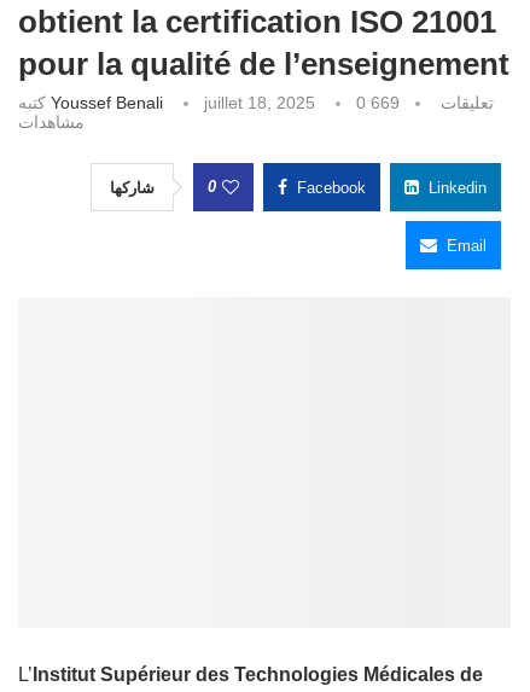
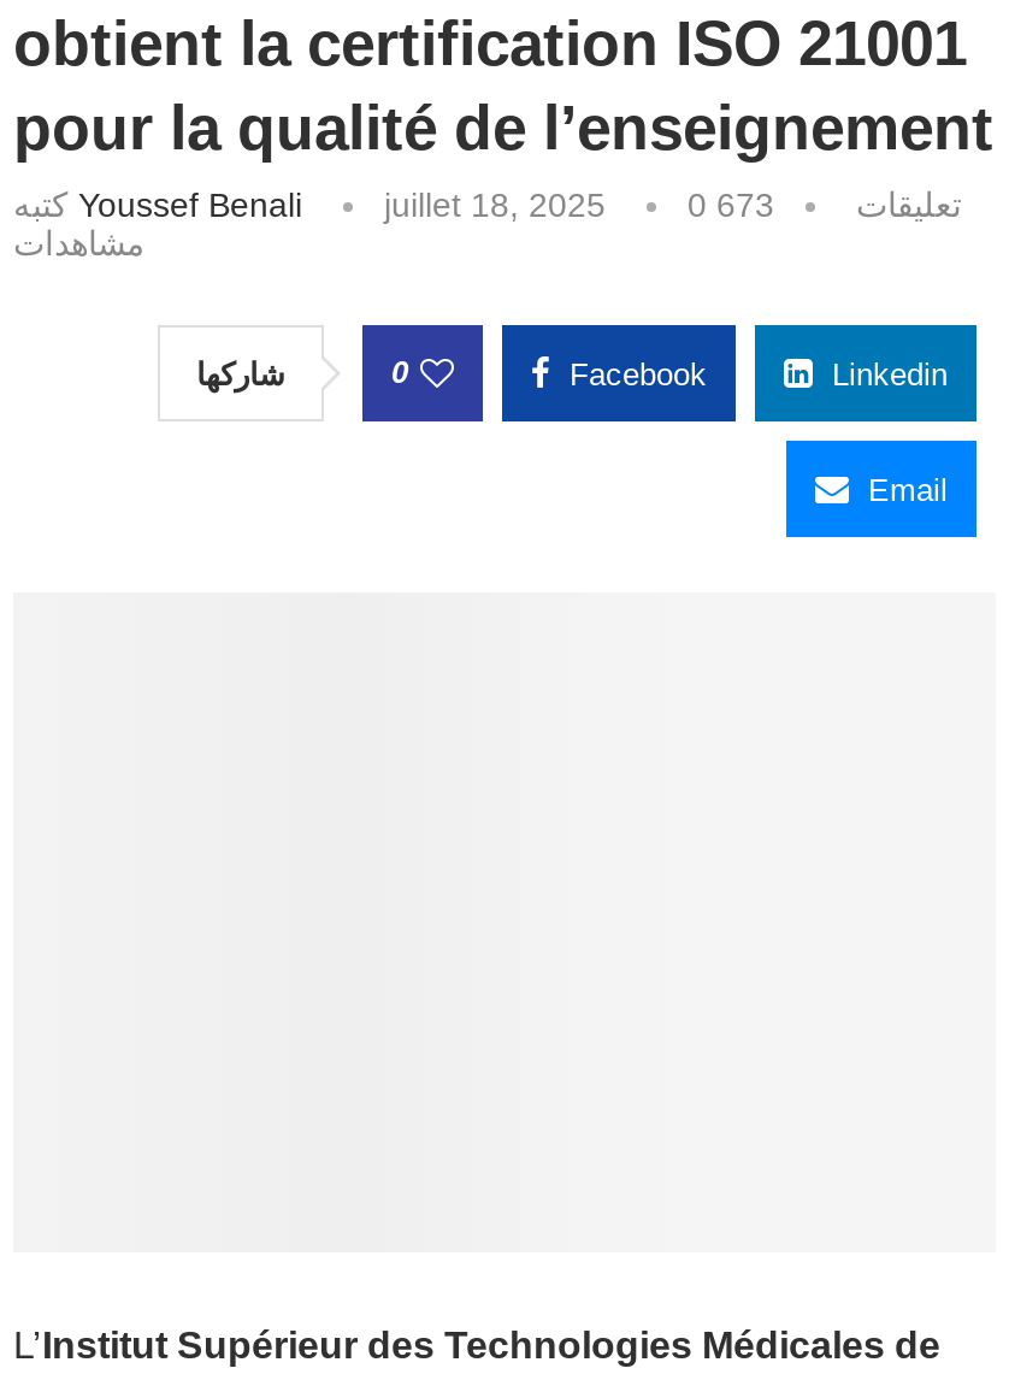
[371,93,400,112] 669 -> [716,185,774,224] 673

